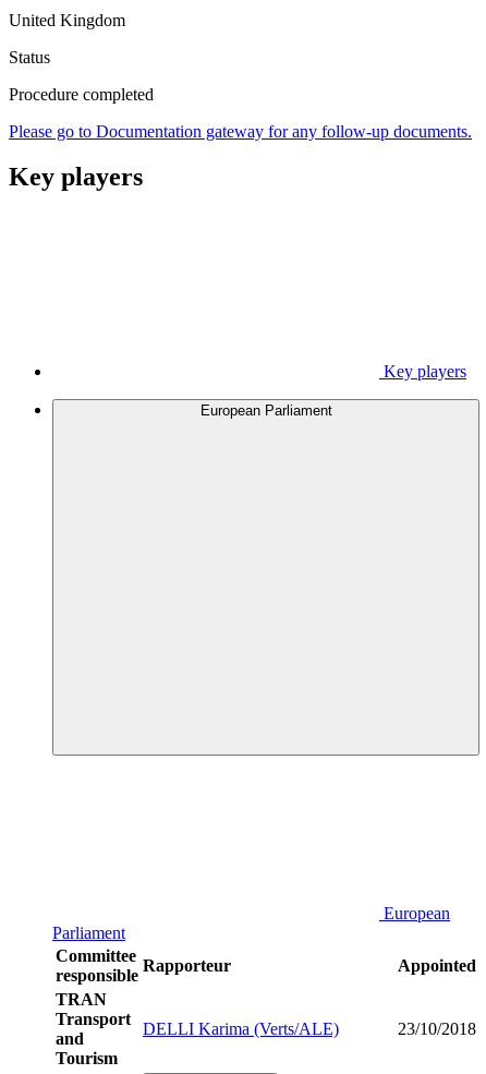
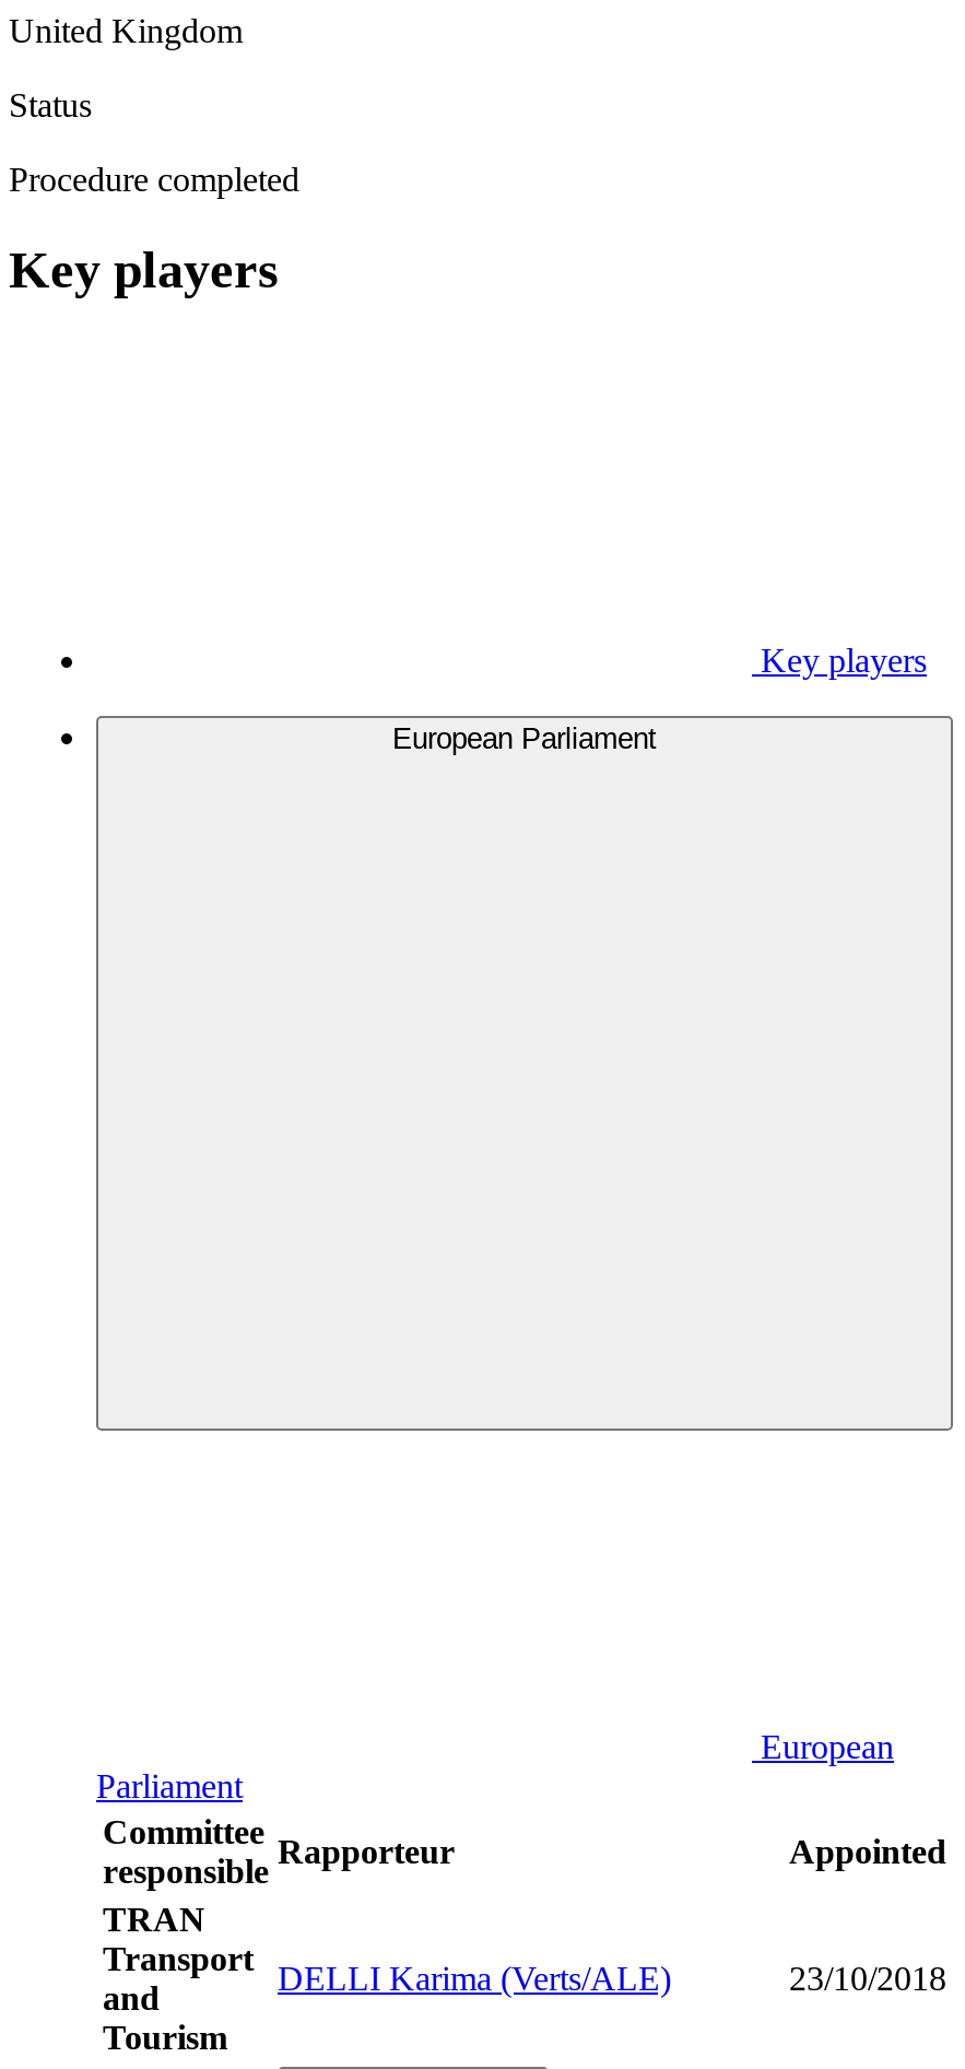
[9,122,472,140] Please go to Documentation gateway for any follow-up documents. -> none

